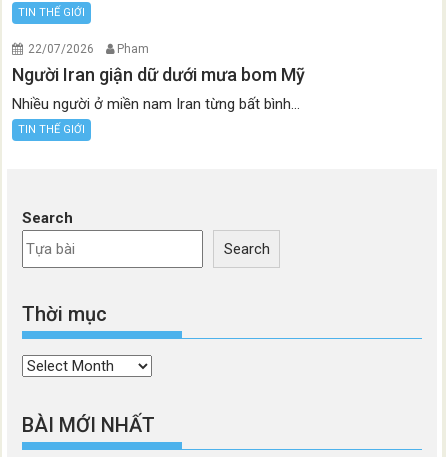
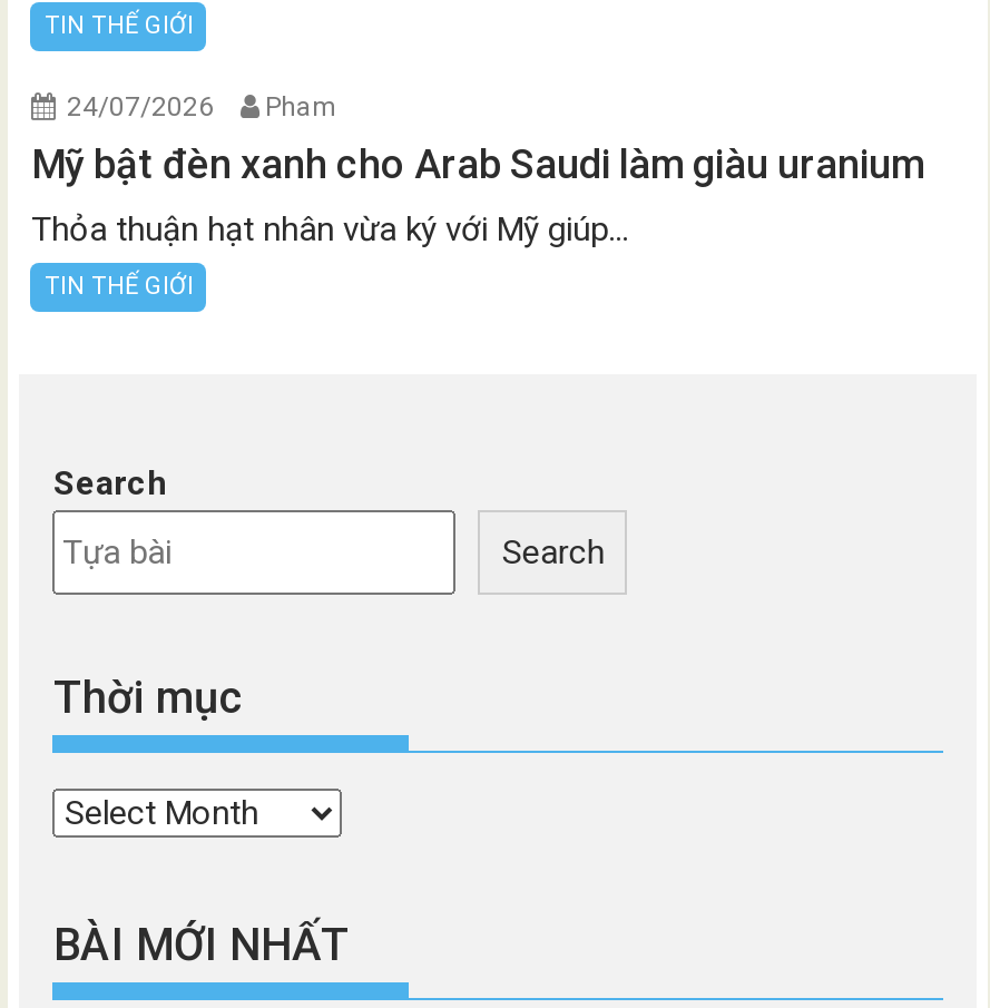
[28,42,149,56] 22/07/2026 Pham -> [67,91,336,122] 24/07/2026 Pham
[12,64,305,85] Người Iran giận dữ dưới mưa bom Mỹ -> [31,140,924,187] Mỹ bật đèn xanh cho Arab Saudi làm giàu uranium
[12,95,300,113] Nhiều người ở miền nam Iran từng bất bình... -> [31,209,628,249] Thỏa thuận hạt nhân vừa ký với Mỹ giúp...

